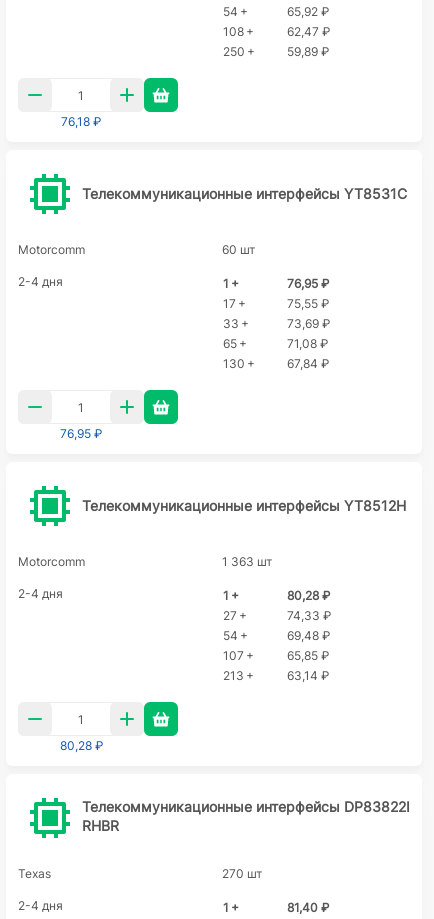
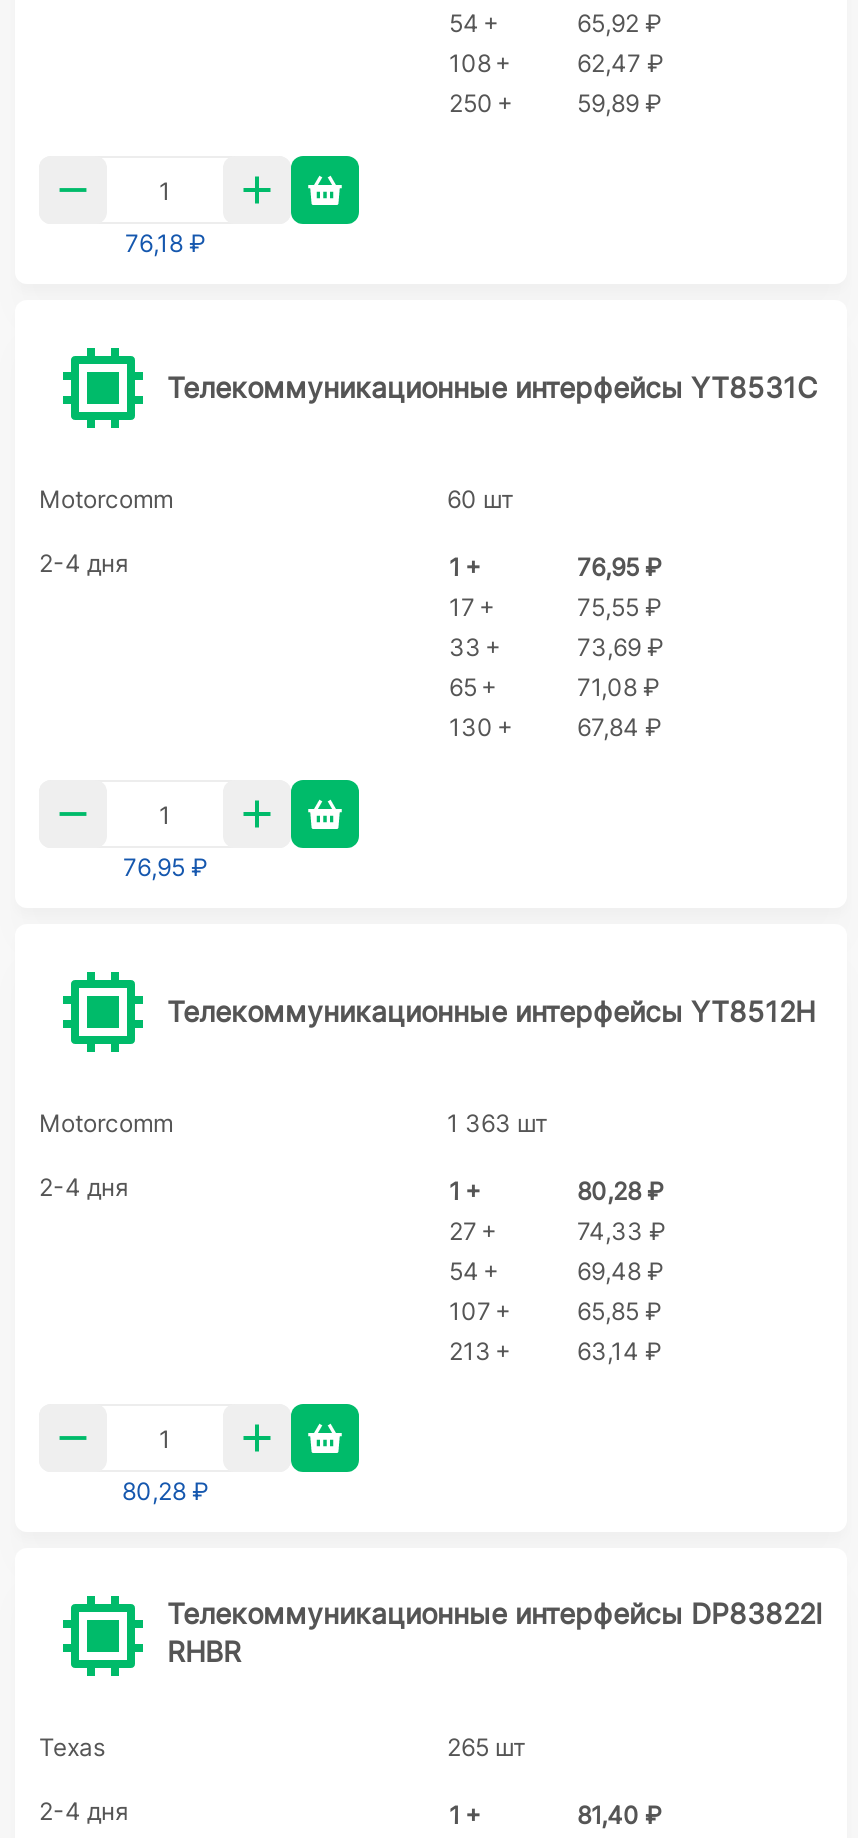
[222,866,262,881] 270 шт -> [447,1732,525,1762] 265 шт

